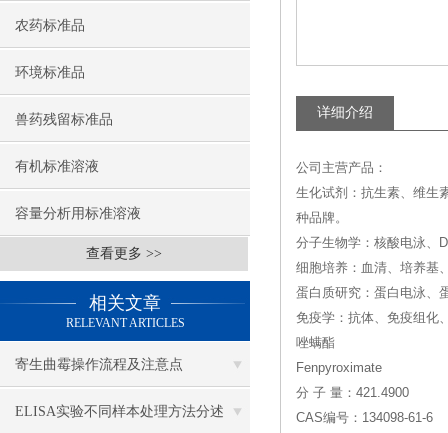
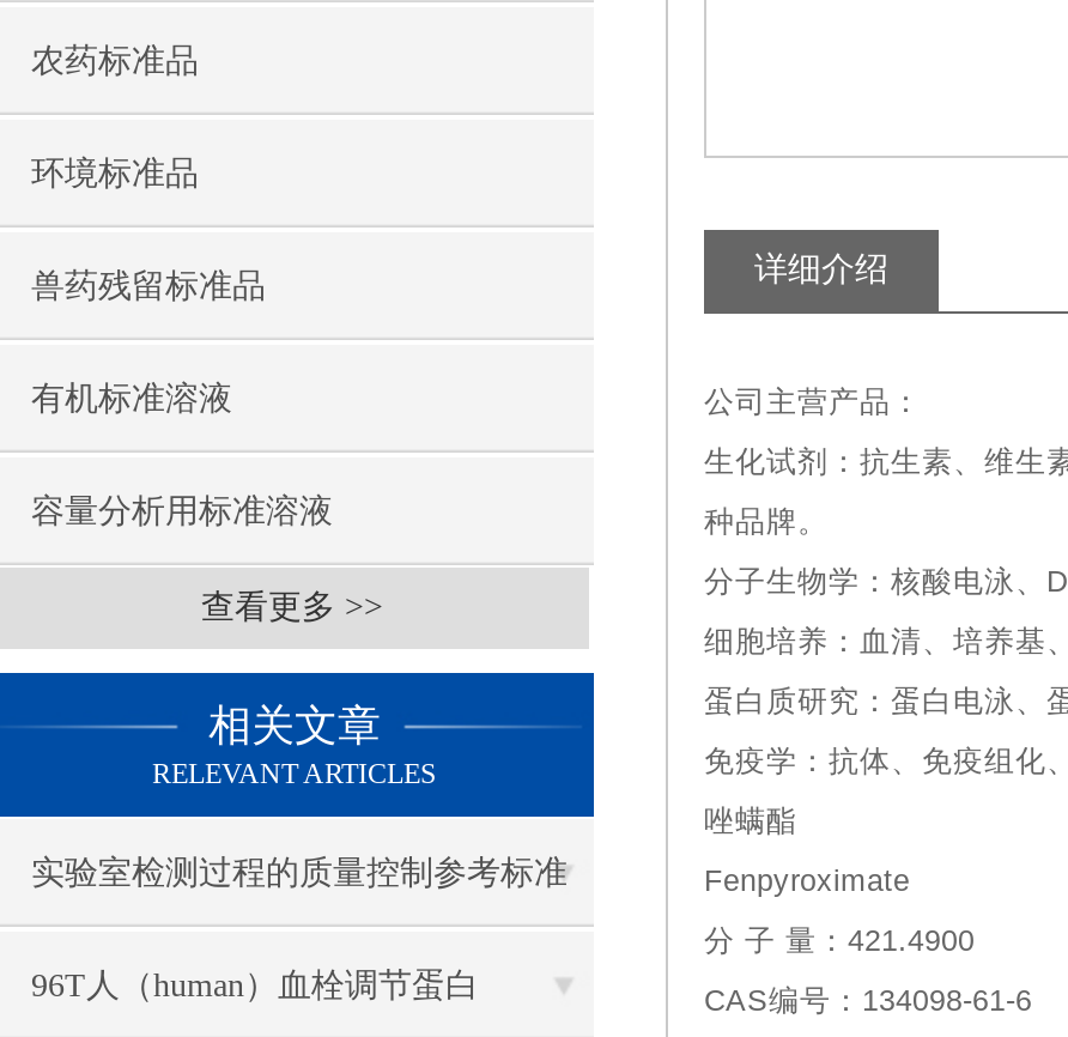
[15,357,183,372] 寄生曲霉操作流程及注意点 -> [31,855,568,891] 实验室检测过程的质量控制参考标准
[15,404,224,419] ELISA实验不同样本处理方法分述 -> [31,968,479,1003] 96T人（human）血栓调节蛋白

